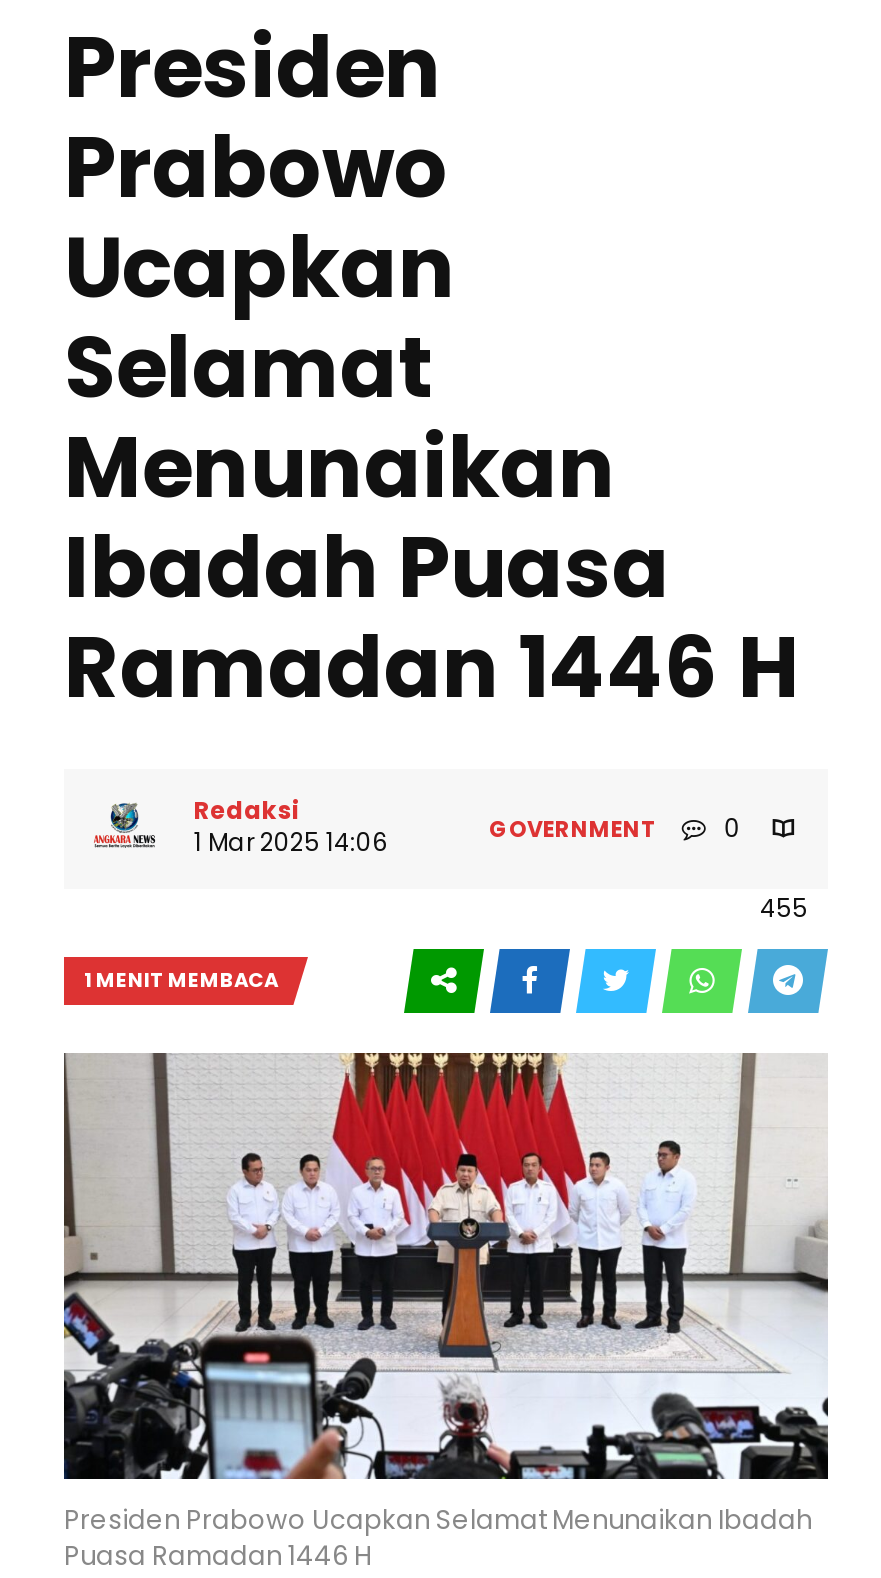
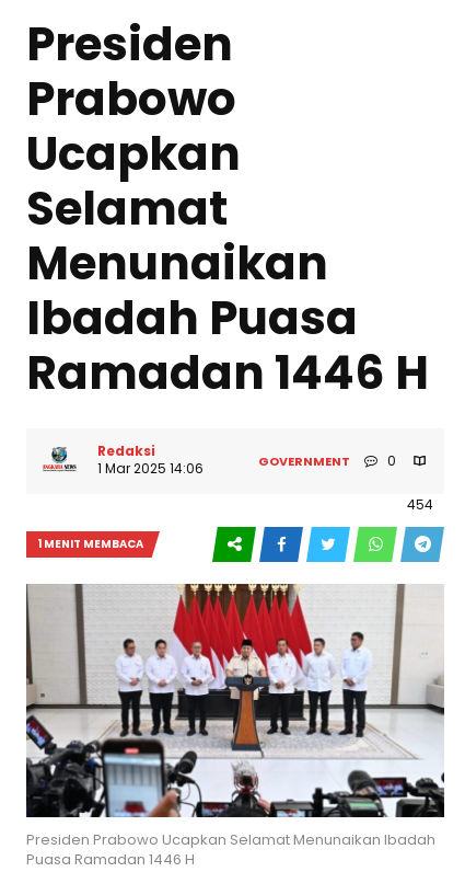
[760,891,808,925] 455 -> [407,495,433,514] 454

